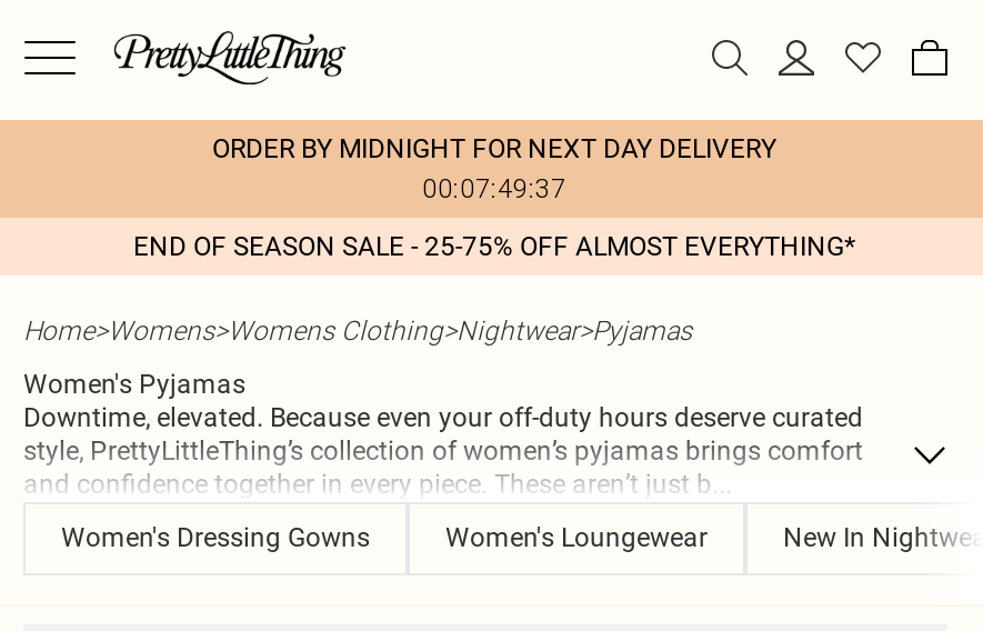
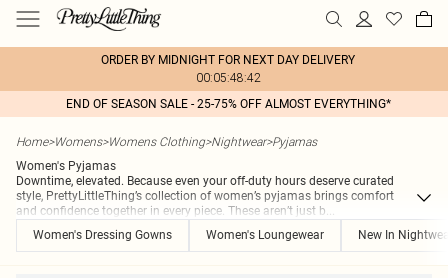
[422,171,566,204] 00:07:49:37 -> [195,70,260,85] 00:05:48:42

